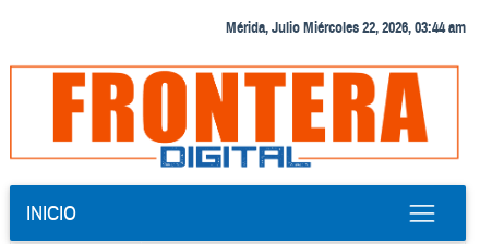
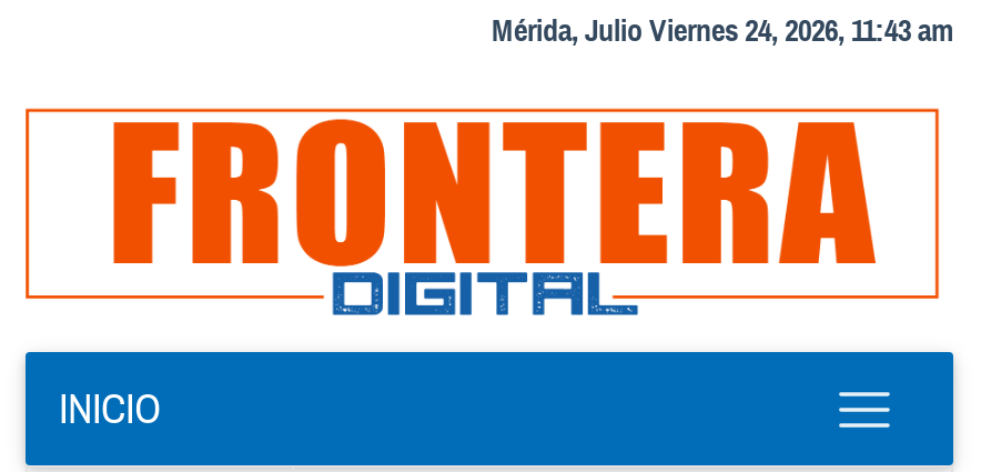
[226,19,466,37] Mérida, Julio Miércoles 22, 2026, 03:44 am -> [492,12,953,50] Mérida, Julio Viernes 24, 2026, 11:43 am

